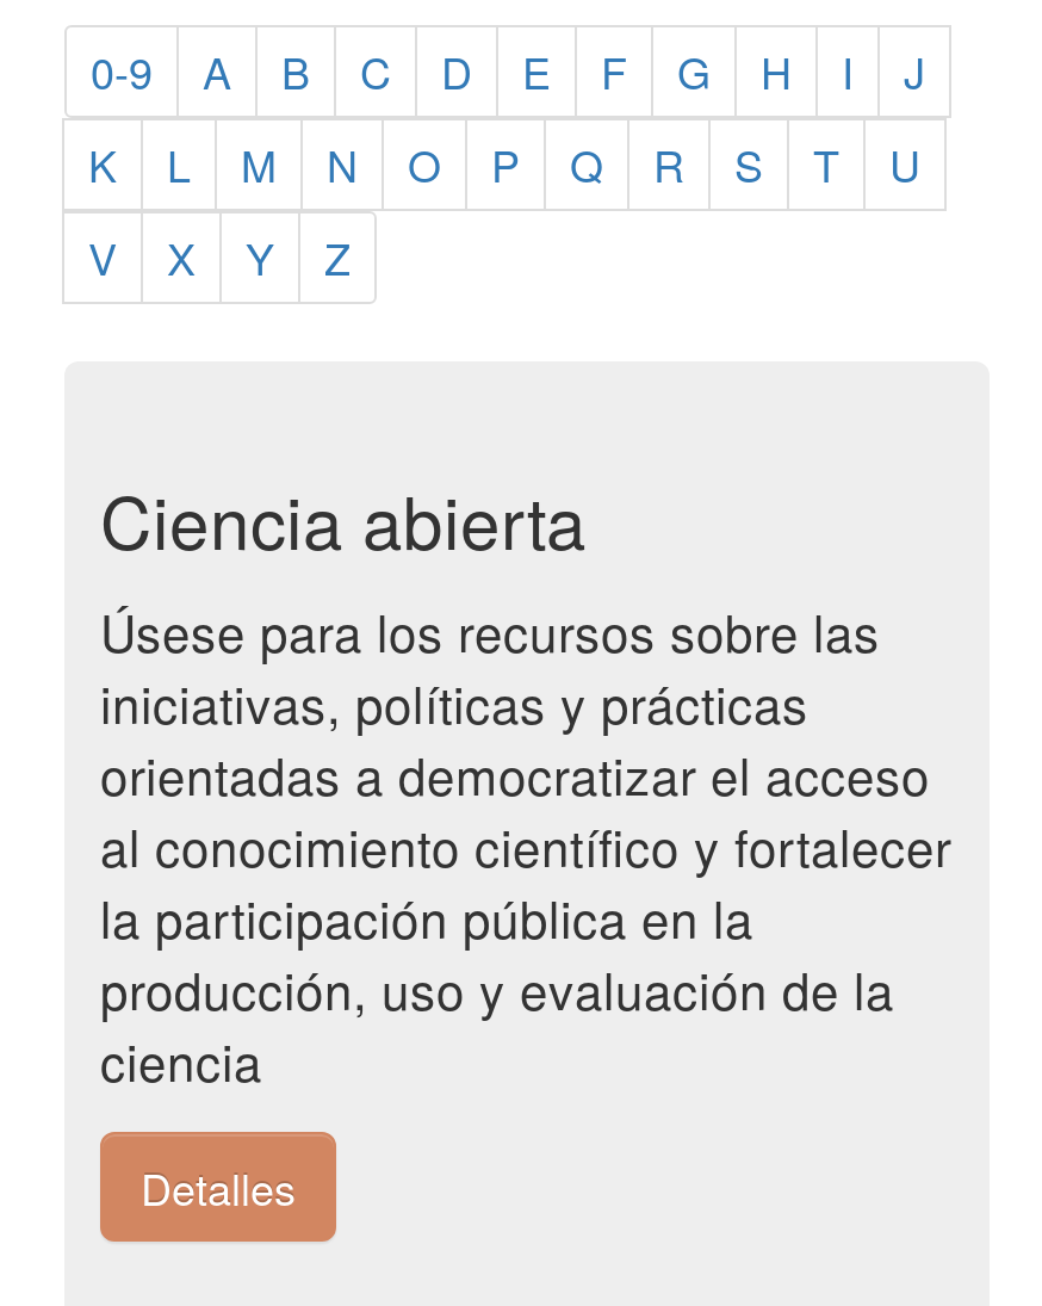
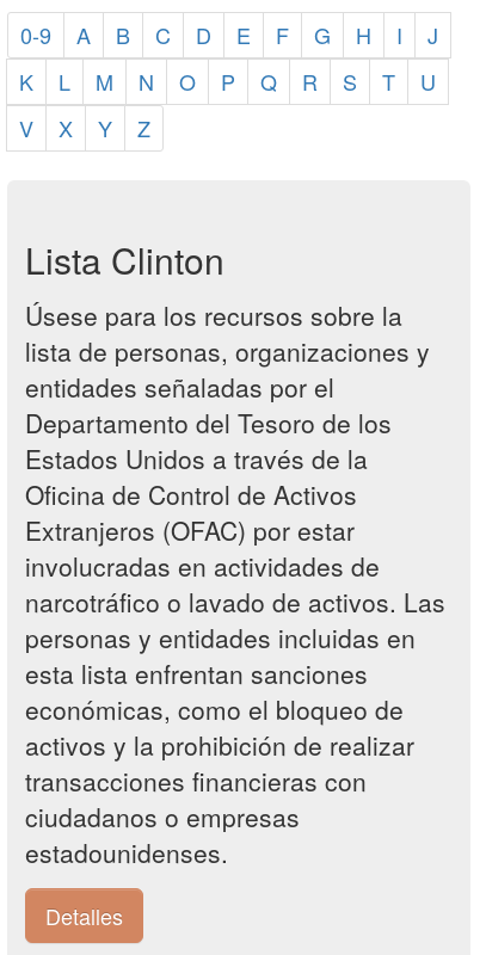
[100,469,951,1096] Ciencia abierta | Úsese para los recursos sobre las | iniciativas, políticas y prácticas | orientadas a democratizar el acceso | al conocimiento científico y fortalecer | la participación pública en la | producción, uso y evaluación de la | ciencia -> [25,234,445,870] Lista Clinton | Úsese para los recursos sobre la | lista de personas, organizaciones y | entidades señaladas por el | Departamento del Tesoro de los | Estados Unidos a través de la | Oficina de Control de Activos | Extranjeros (OFAC) por estar | involucradas en actividades de | narcotráfico o lavado de activos. Las | personas y entidades incluidas en | esta lista enfrentan sanciones | económicas, como el bloqueo de | activos y la prohibición de realizar | transacciones financieras con | ciudadanos o empresas | estadounidenses.

